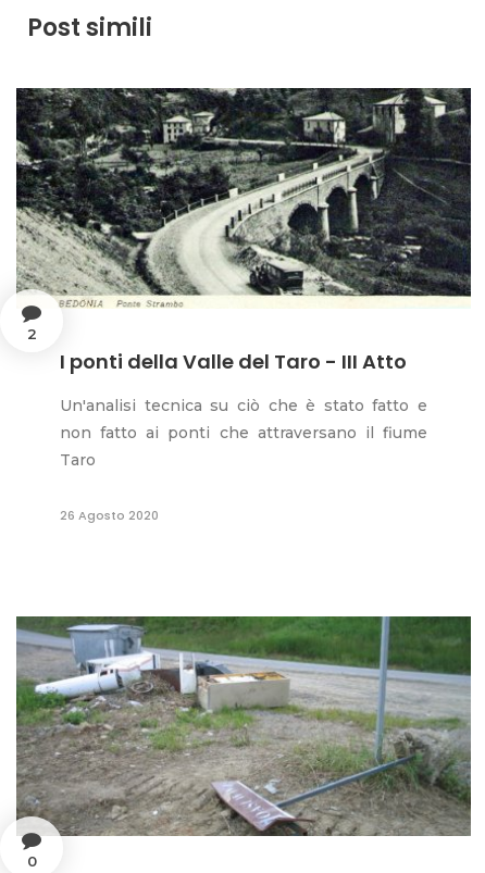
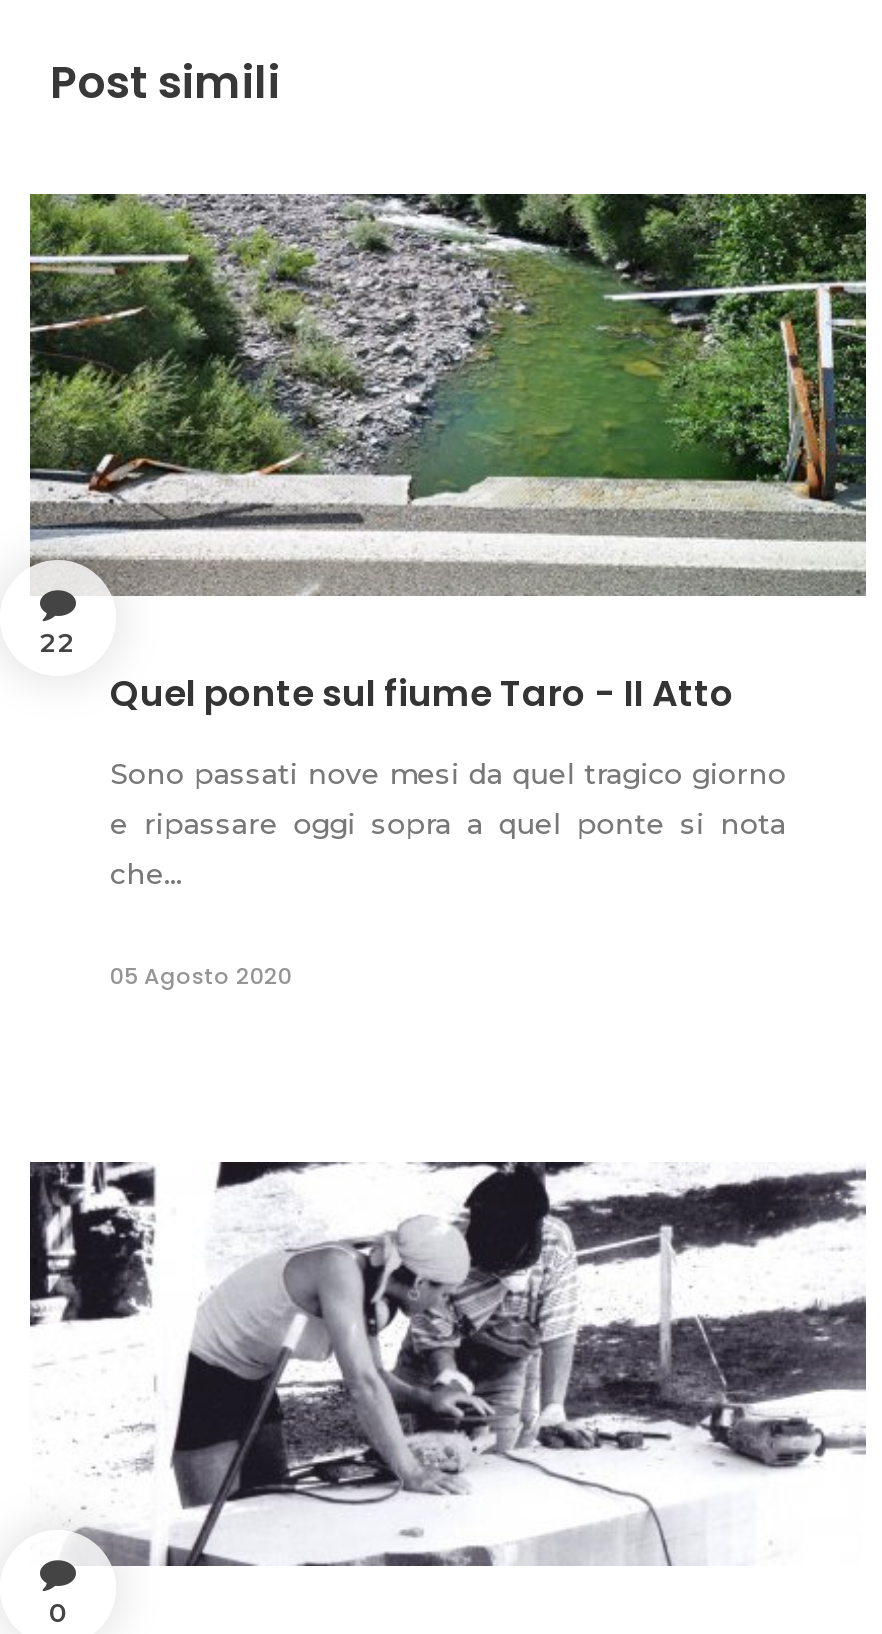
[15,87,472,376] [image] | 2 | I ponti della Valle del Taro - III Atto -> [28,192,868,719] [image] | 22 | Quel ponte sul fiume Taro - II Atto
[60,396,427,470] Un'analisi tecnica su ciò che è stato fatto e | non fatto ai ponti che attraversano il fiume | Taro -> [110,757,786,893] Sono passati nove mesi da quel tragico giorno | e ripassare oggi sopra a quel ponte si nota | che...
[60,507,159,524] 26 Agosto 2020 -> [110,961,292,993] 05 Agosto 2020
[15,615,472,837] [image] -> [28,1160,866,1566] [image]

